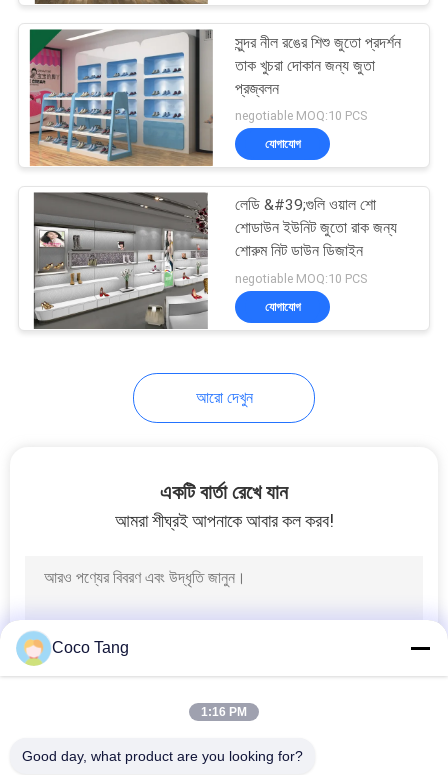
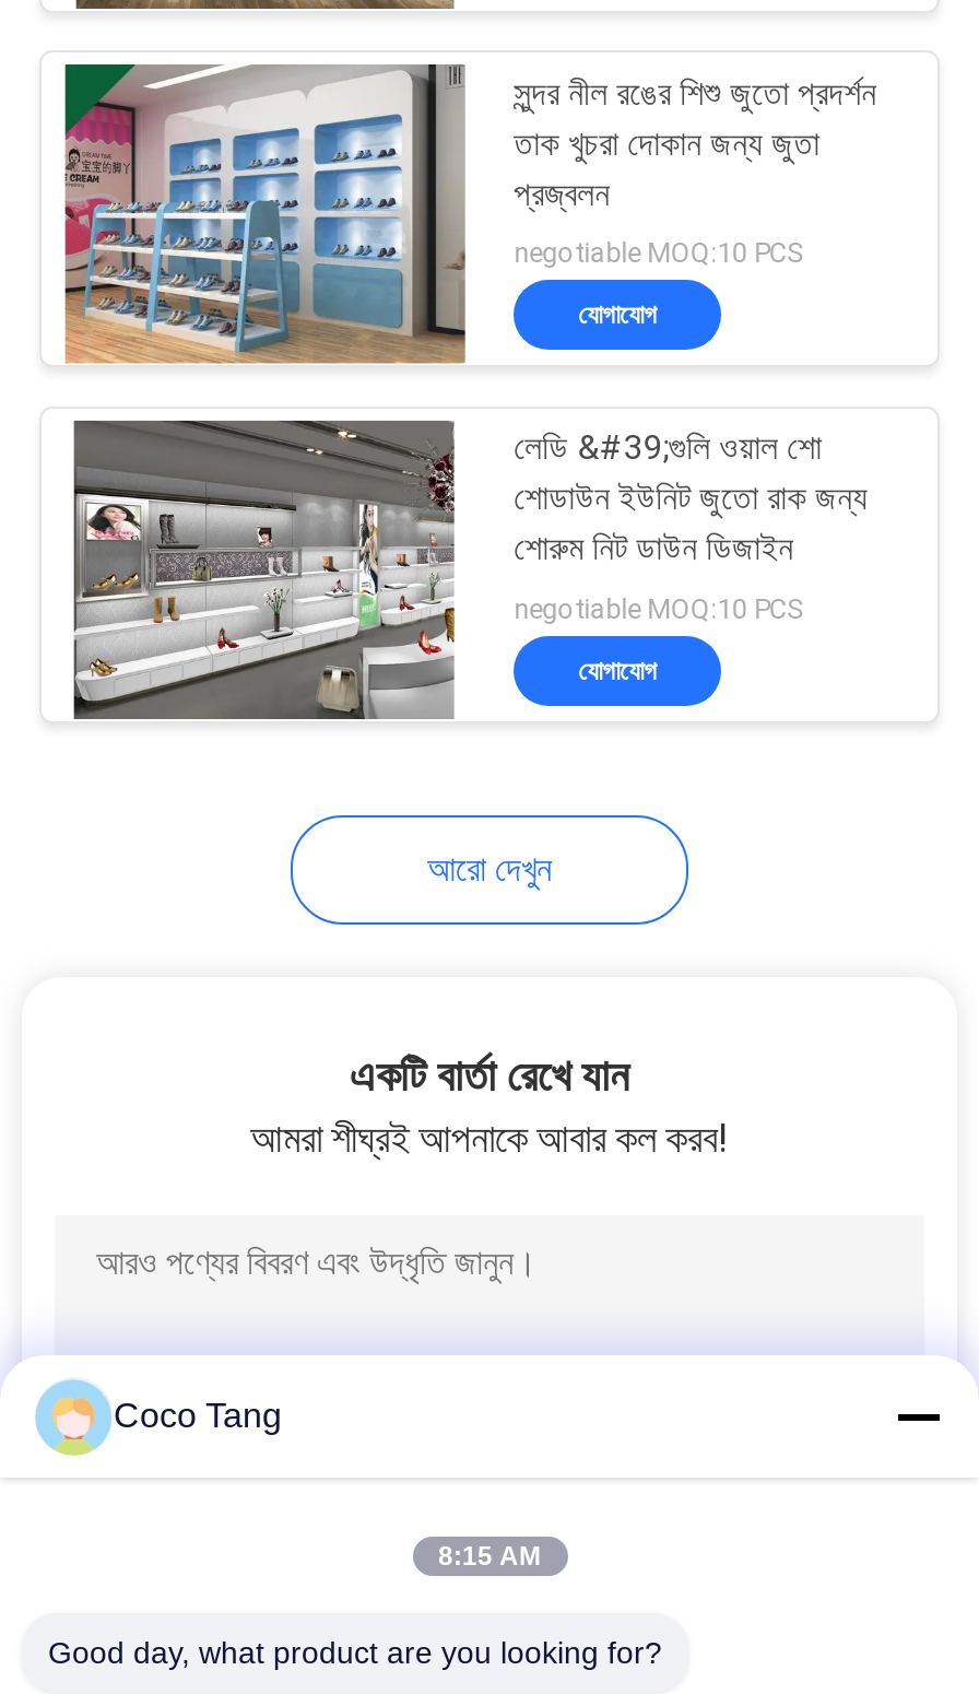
[201,705,247,719] 1:16 PM -> [438,1541,541,1572] 8:15 AM

